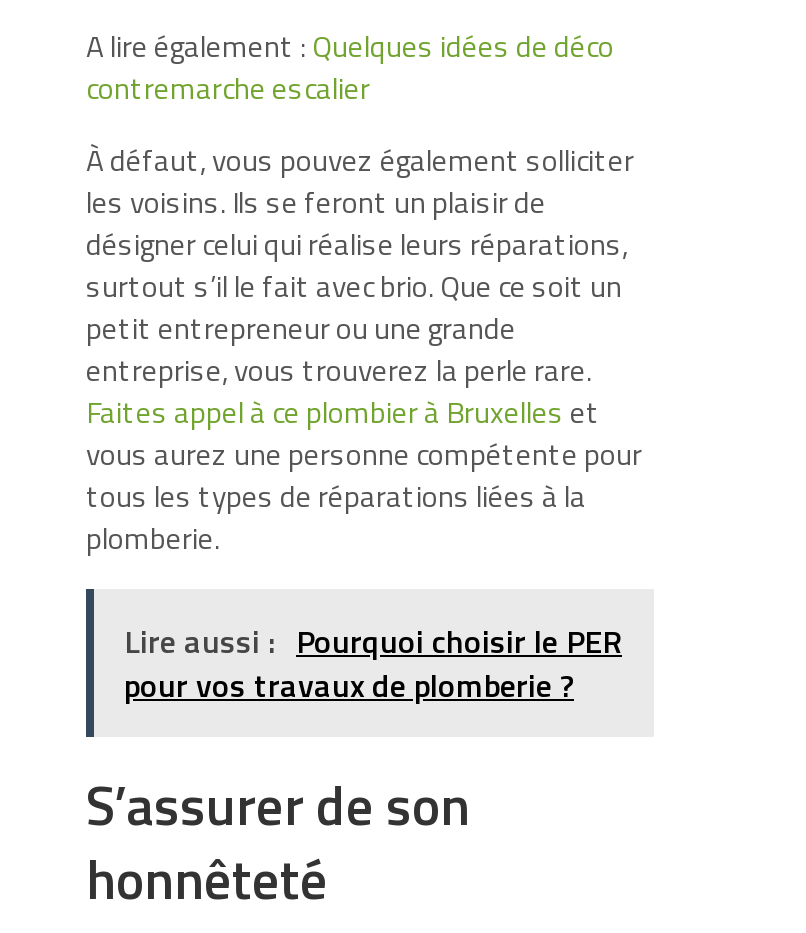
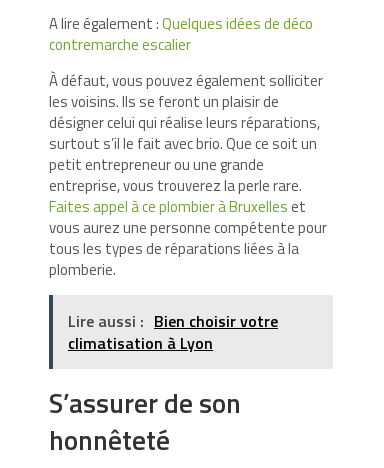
[124,618,622,710] Lire aussi : Pourquoi choisir le PER | pour vos travaux de plomberie ? -> [68,309,278,355] Lire aussi : Bien choisir votre | climatisation à Lyon

